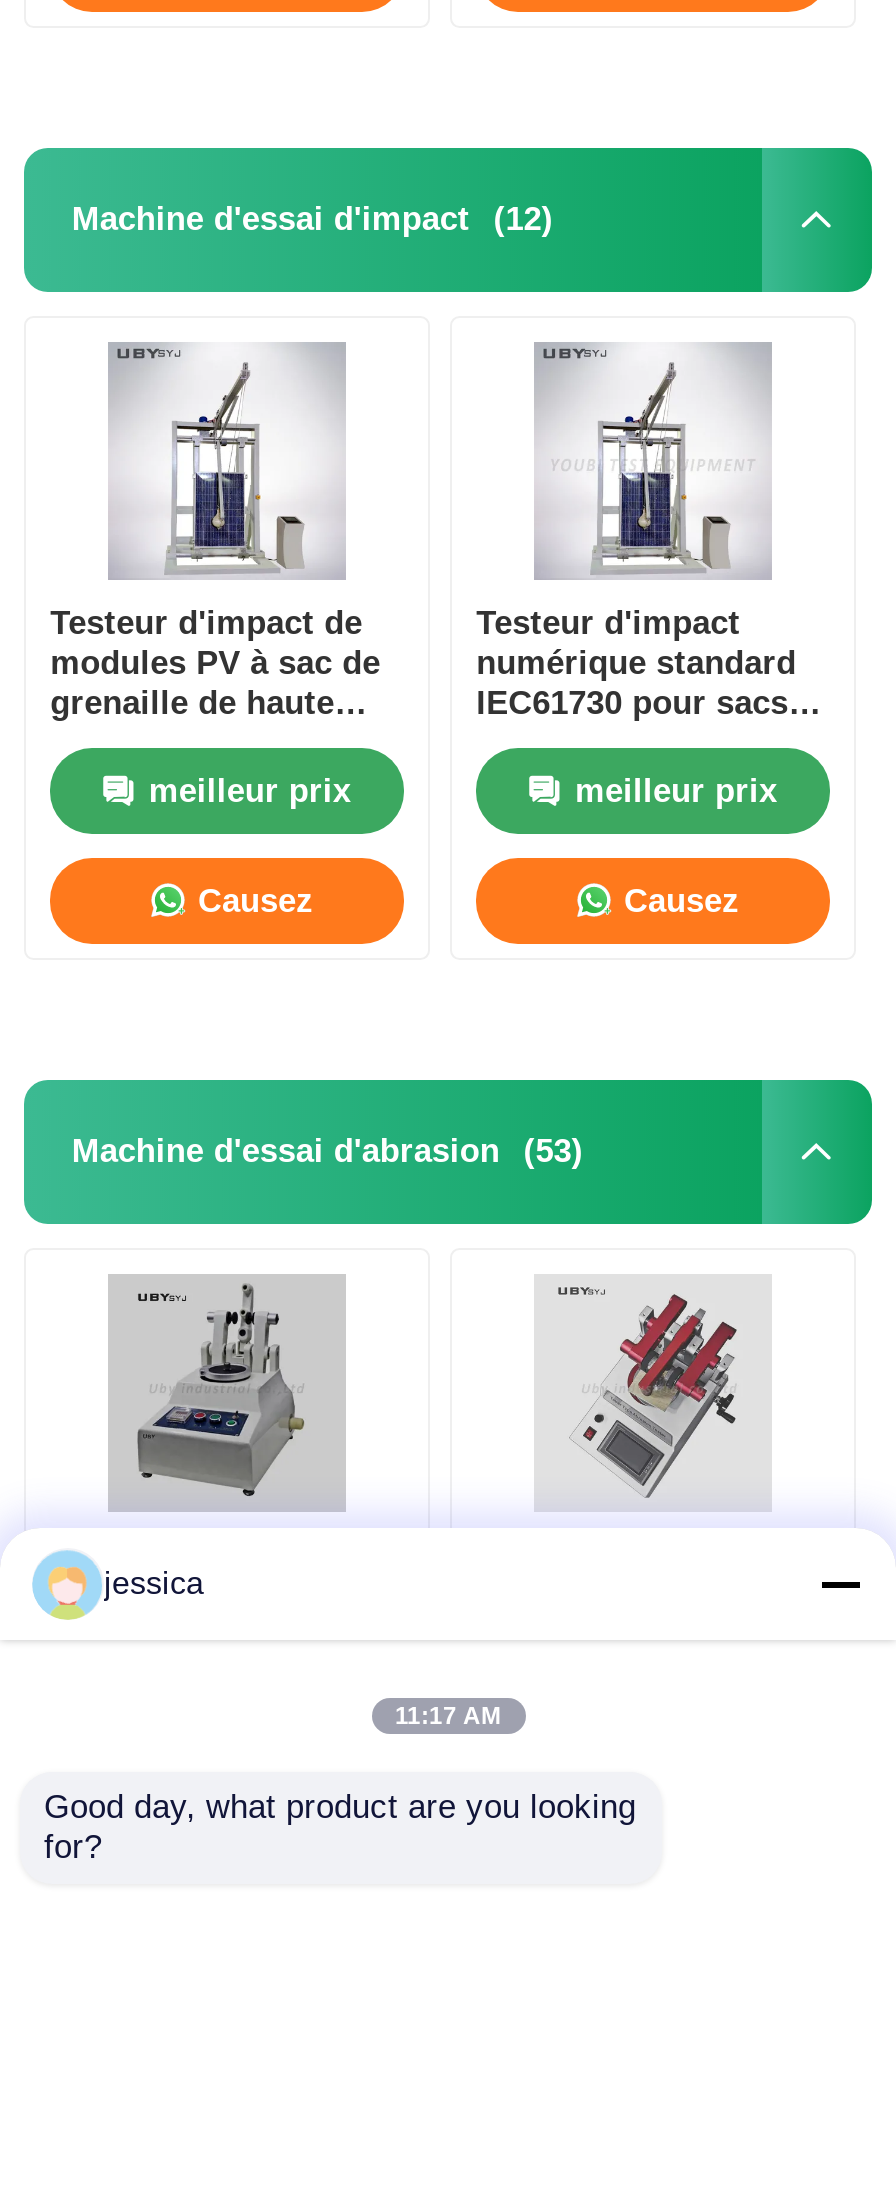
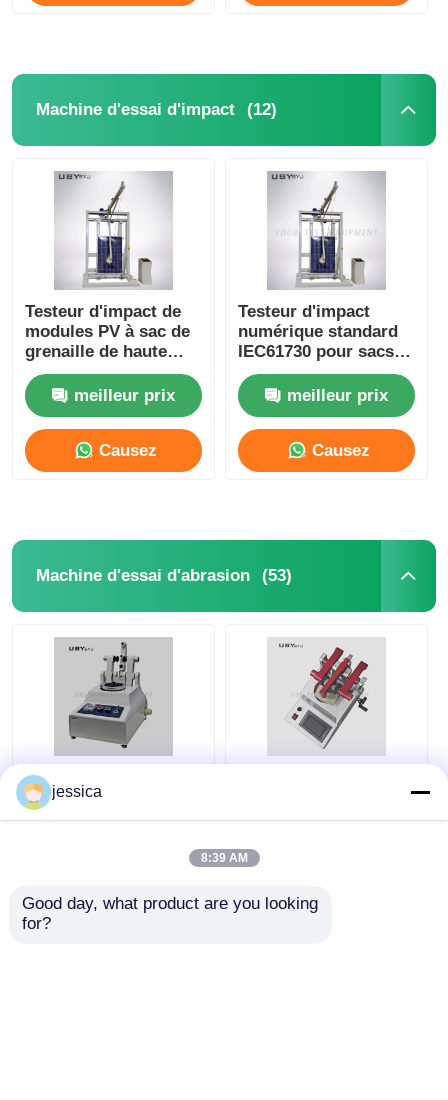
[395,1702,501,1730] 11:17 AM -> [200,851,247,865] 8:39 AM

